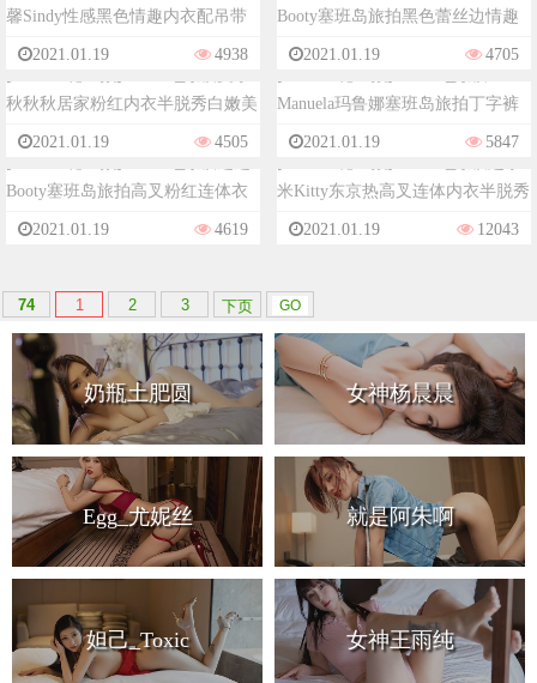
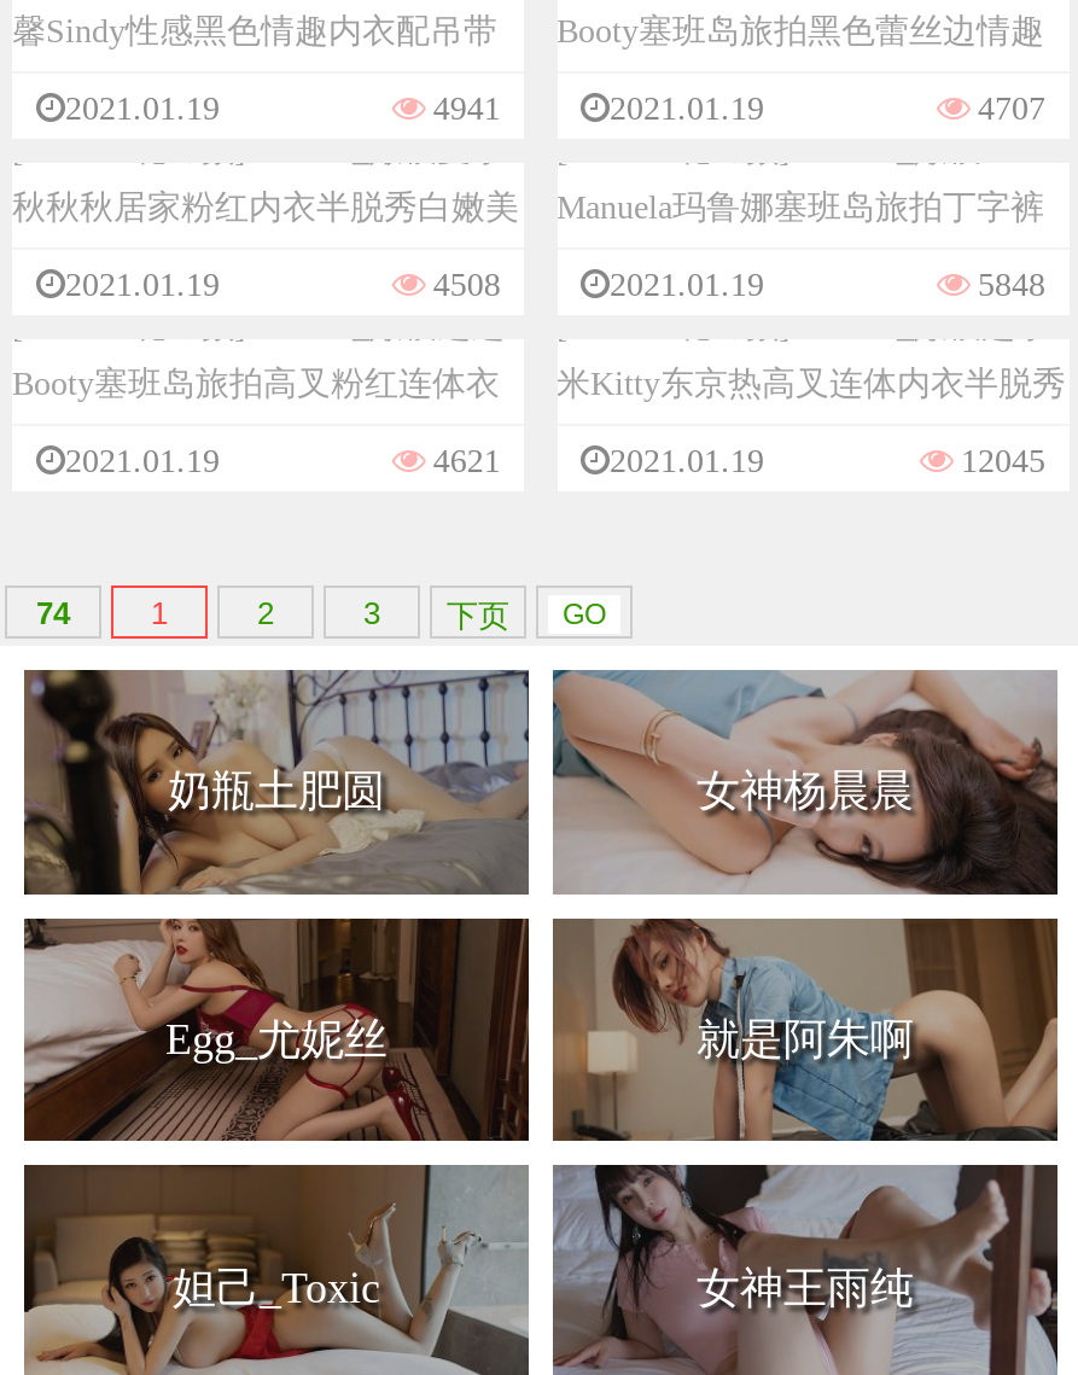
[215,46,249,64] 4938 -> [433,91,501,127] 4941
[485,46,519,64] 4705 -> [978,91,1045,127] 4707
[215,133,249,151] 4505 -> [433,267,501,303] 4508
[485,133,519,151] 5847 -> [978,267,1045,303] 5848
[215,220,249,238] 4619 -> [433,442,501,479] 4621
[477,220,519,238] 12043 -> [961,442,1045,479] 12045

